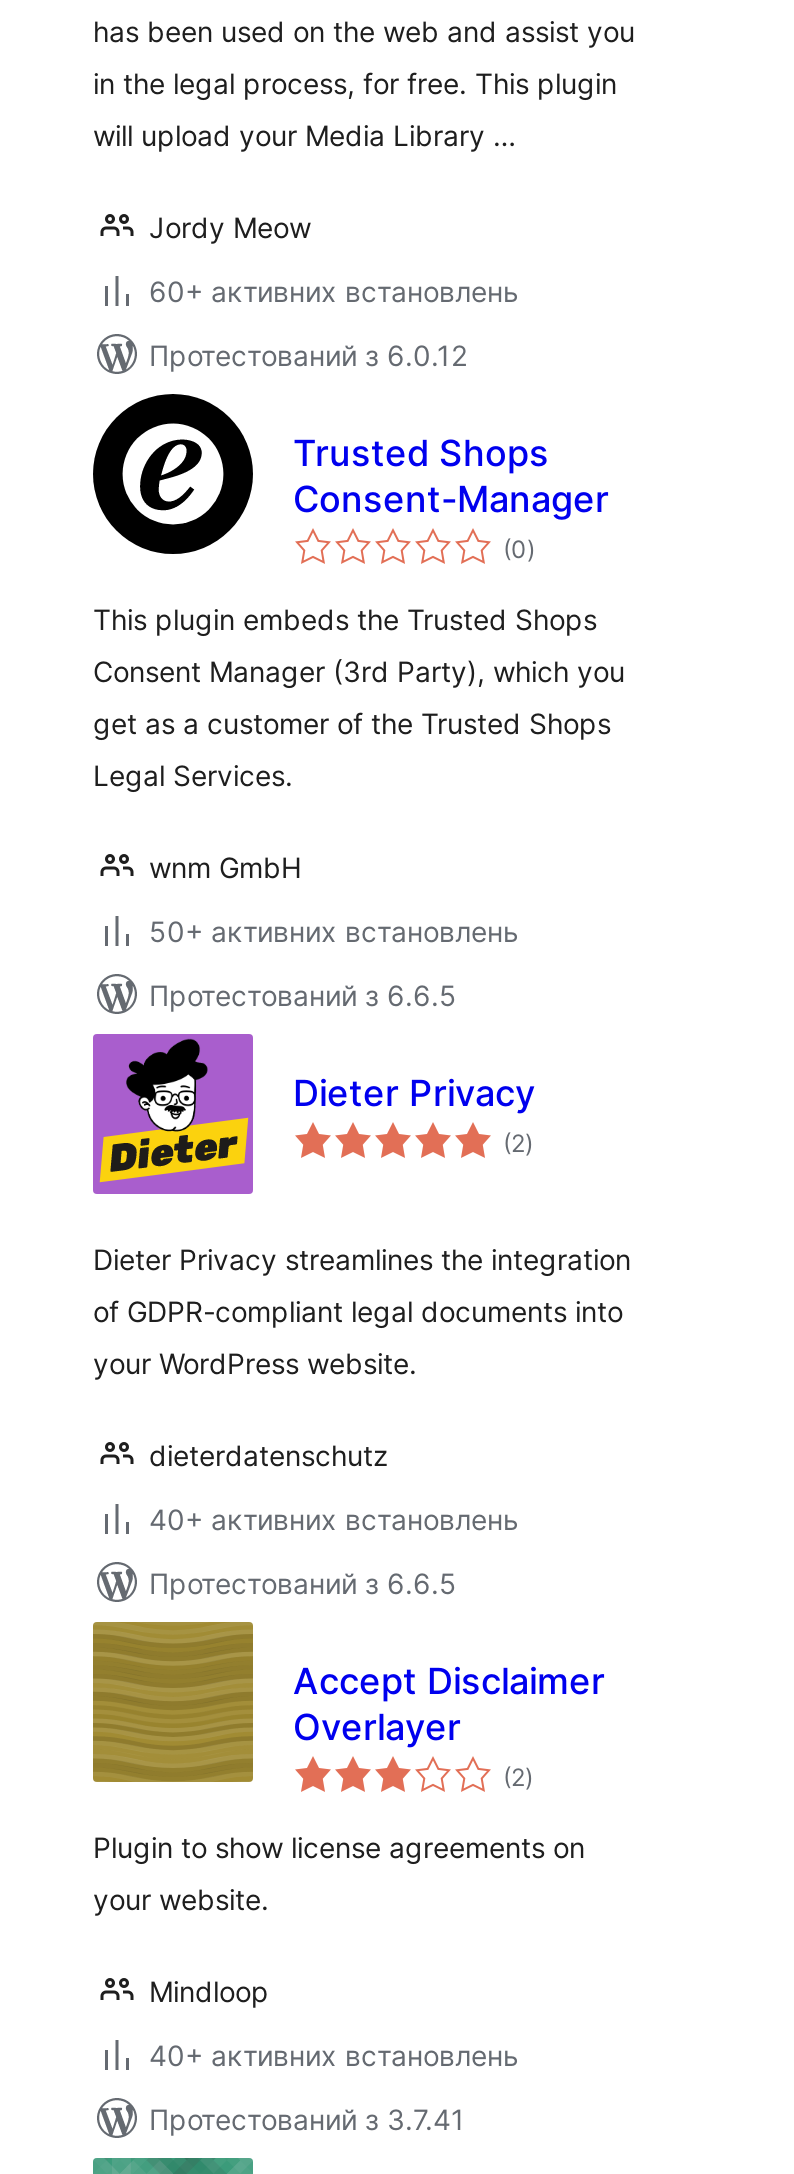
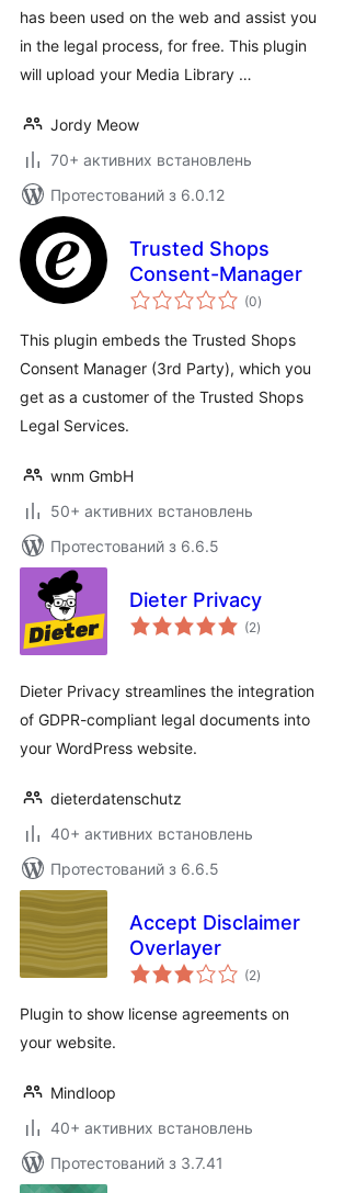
[149,274,519,308] 60+ активних встановлень -> [50,150,252,169] 70+ активних встановлень

